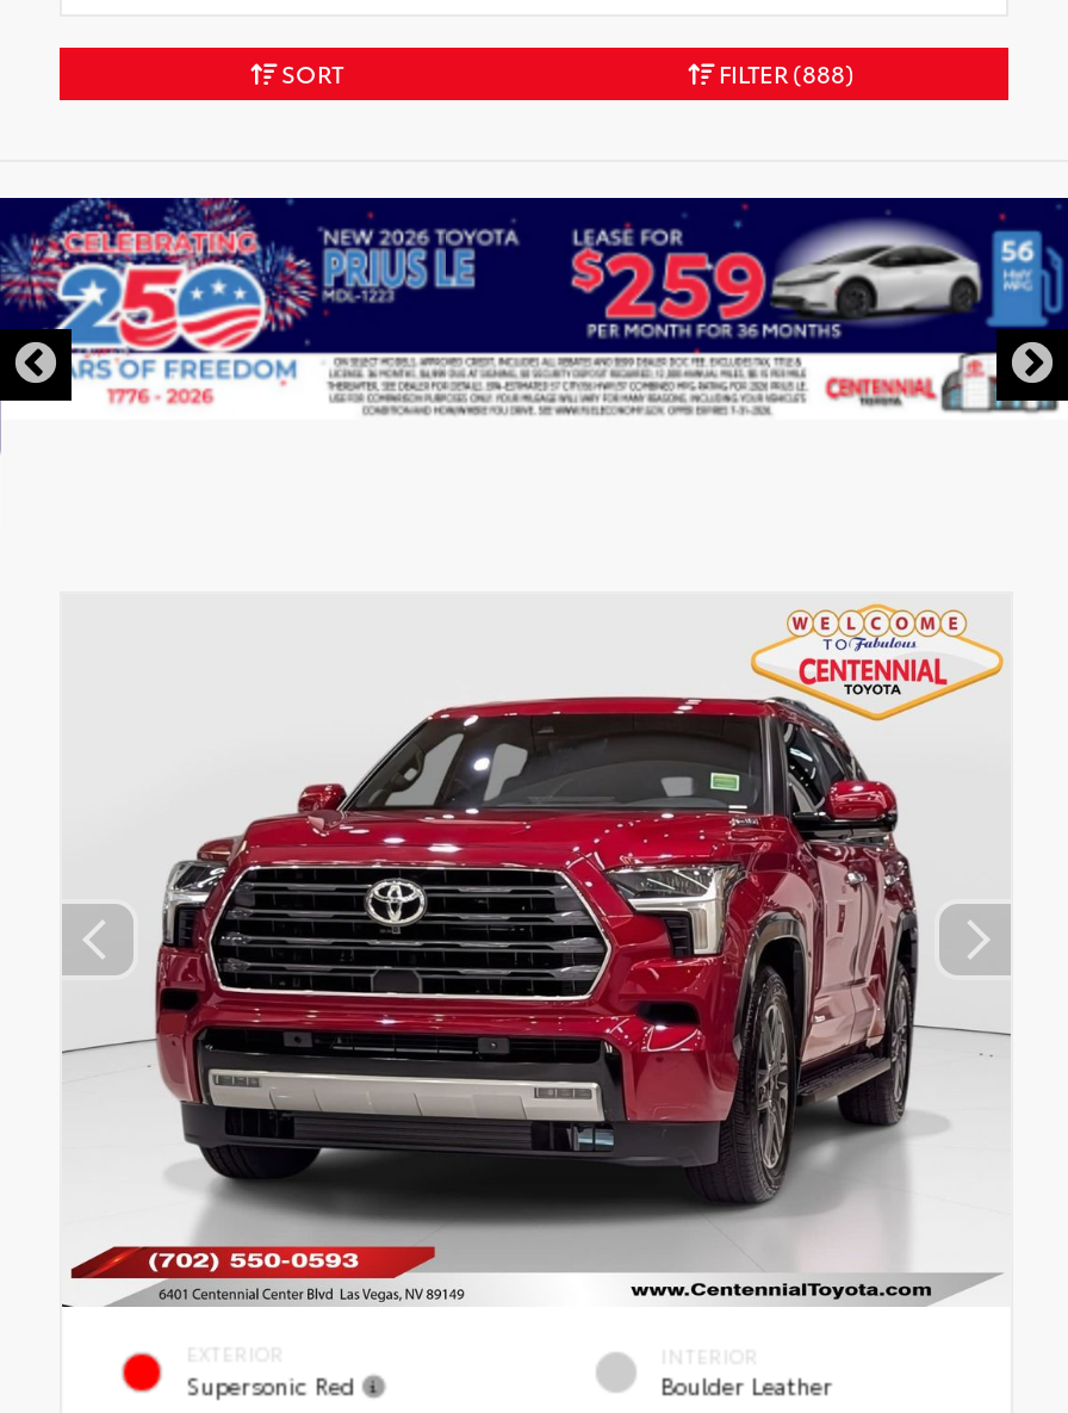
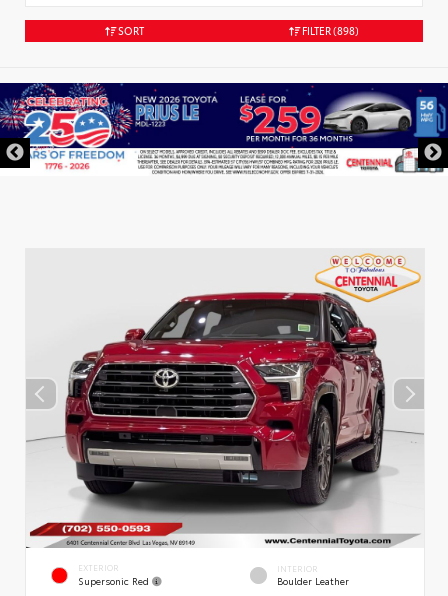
[714,54,855,90] FILTER (888) -> [299,23,358,38] FILTER (898)

